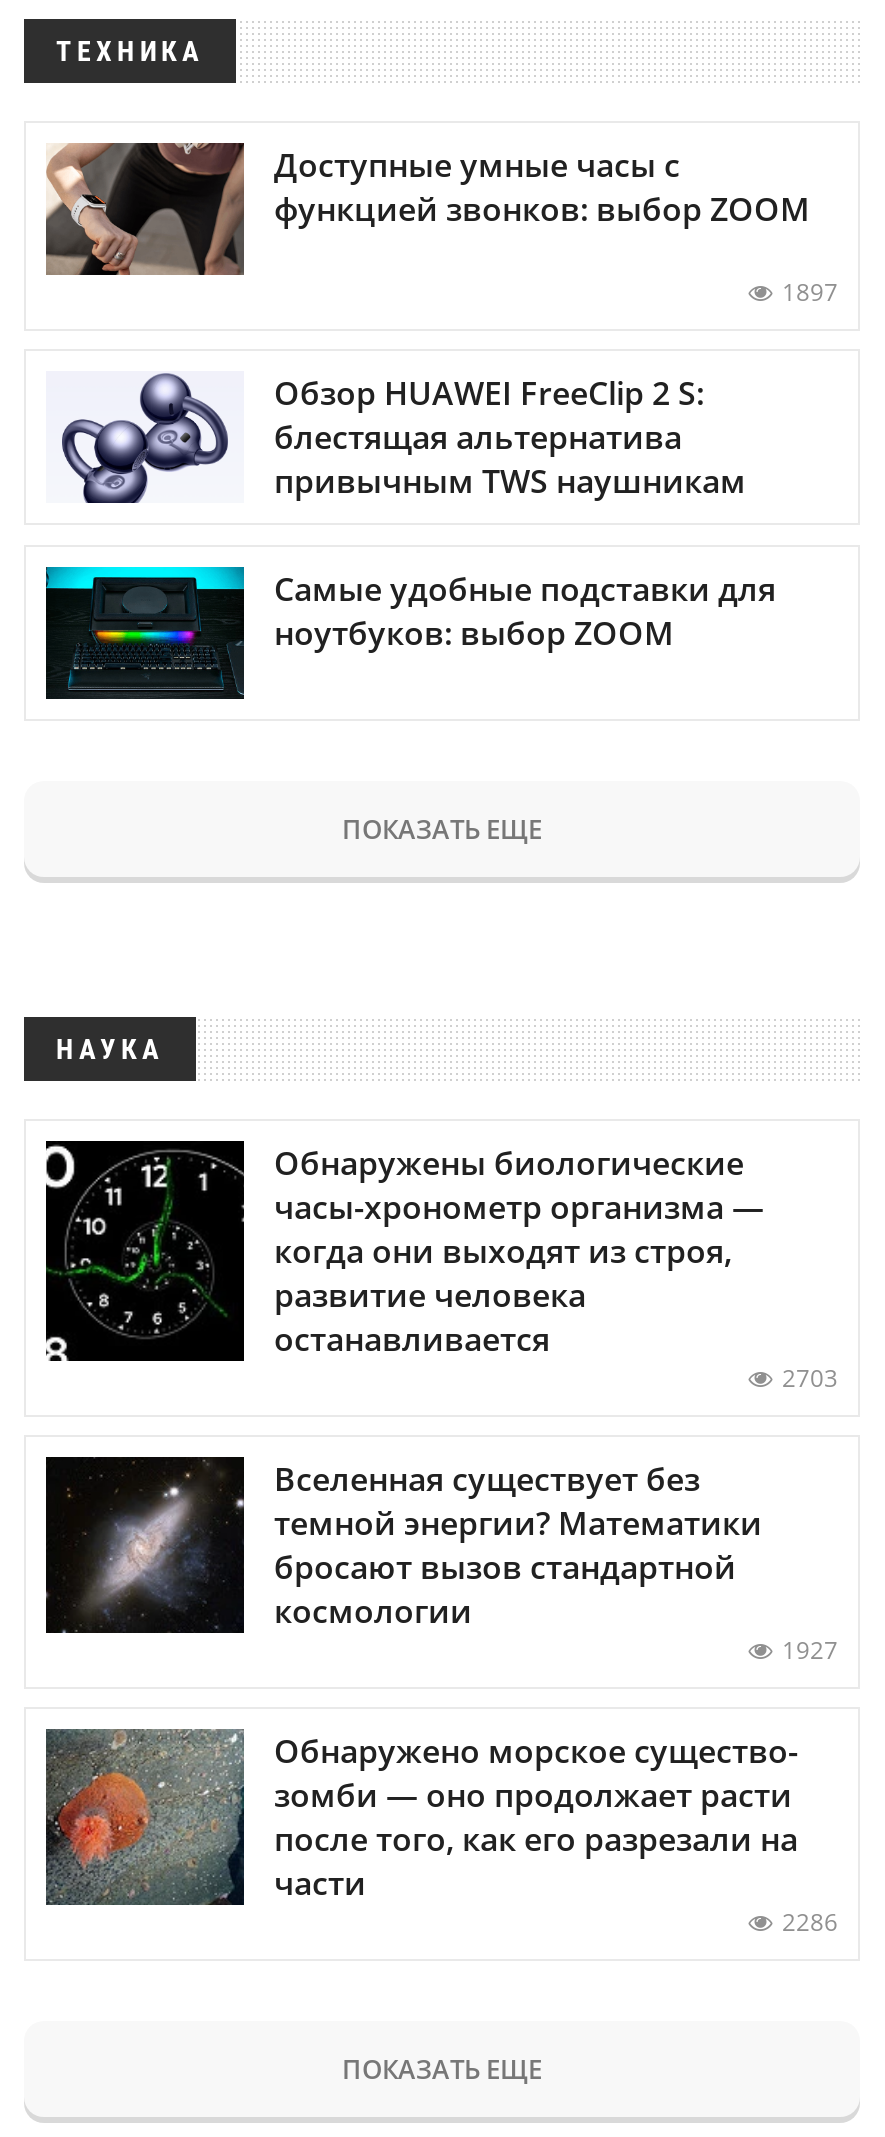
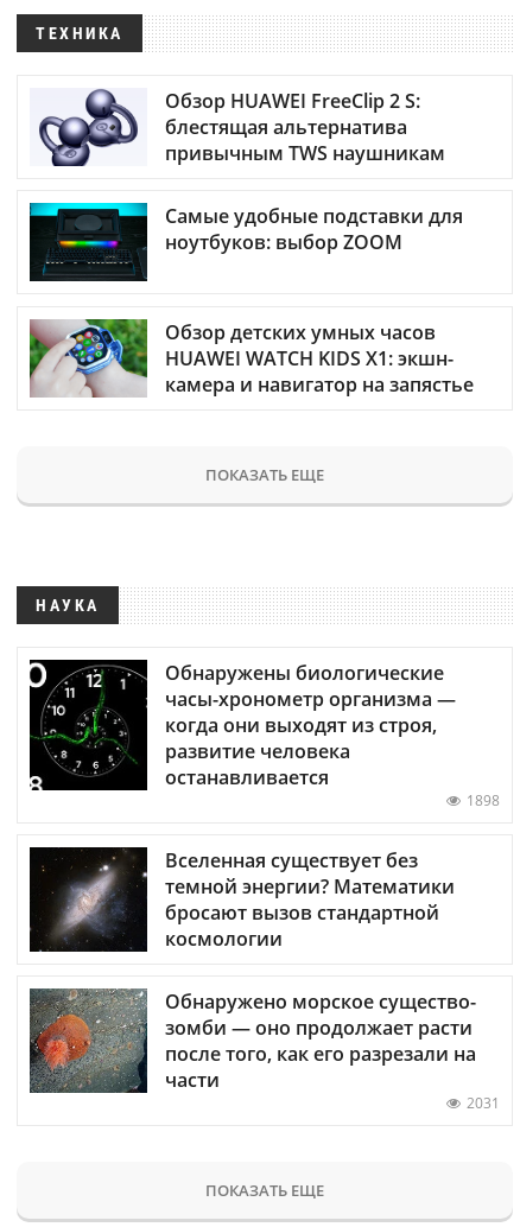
[44,141,838,309] [image] | Доступные умные часы с | функцией звонков: выбор ZOOM | 1897 -> none
moved [58,372,776,654] -> [37,88,463,255]: [image] | Обзор HUAWEI FreeClip 2 S: | блестящая альтернатива | привычным TWS наушникам | Самые удобные подставки для | ноутбуков: выбор ZOOM
none -> [28,318,474,399] [image] | Обзор детских умных часов | HUAWEI WATCH KIDS X1: экшн- | камера и навигатор на запястье
[782,1360,838,1394] 2703 -> [467,790,500,810] 1898
[782,1633,838,1667] 1927 -> none
[782,1905,838,1939] 2286 -> [467,1093,500,1113] 2031

